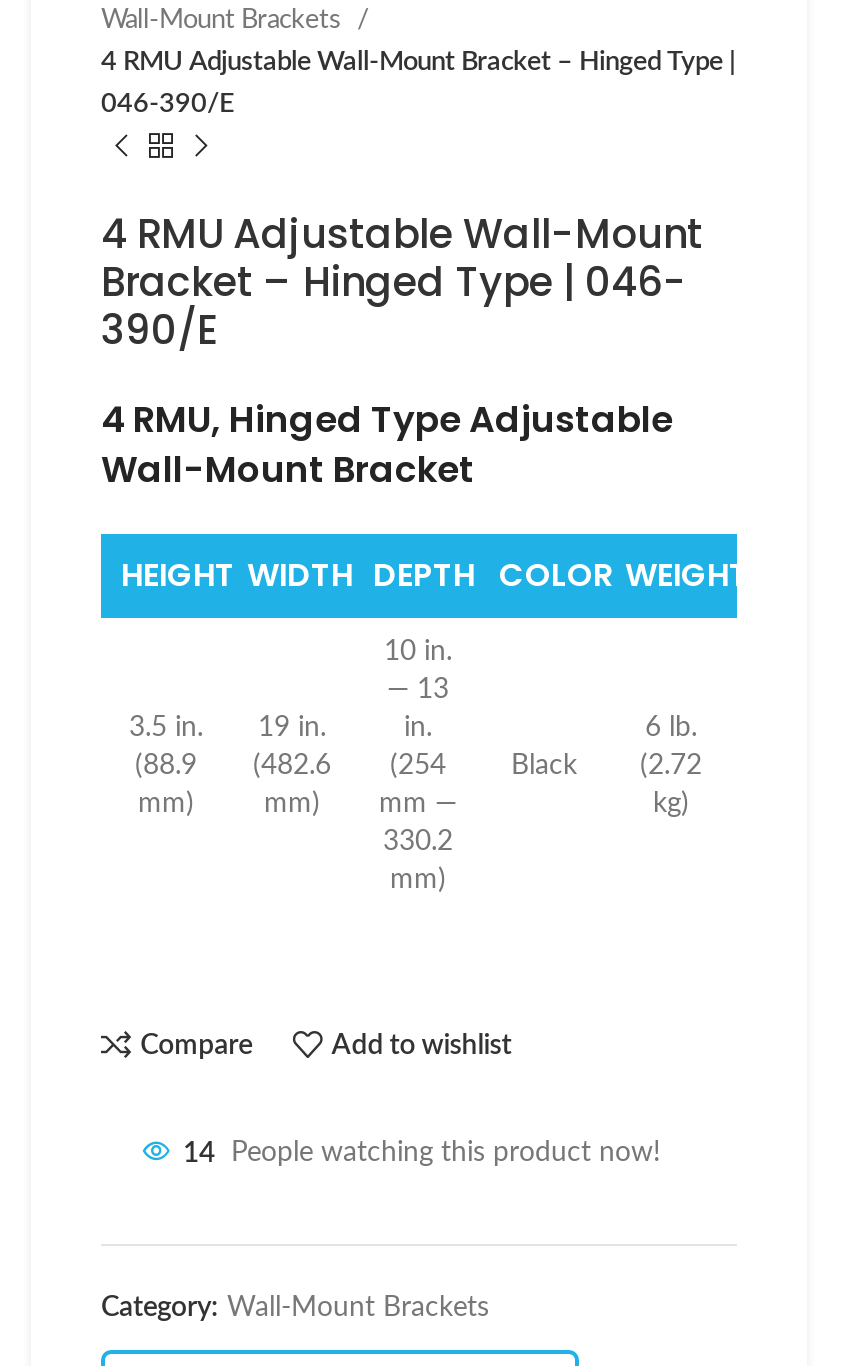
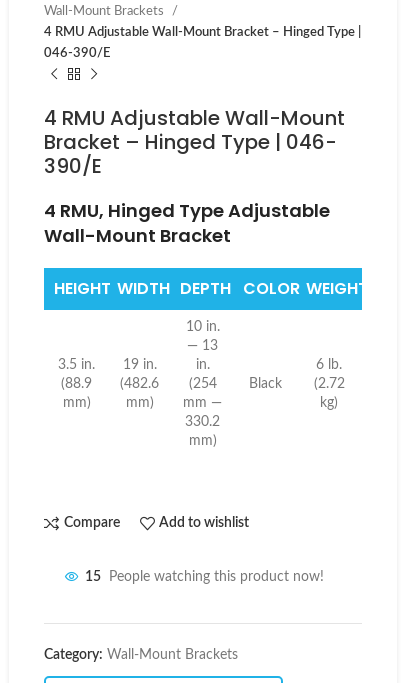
[183,1140,661,1168] 14 People watching this product now! -> [85,570,324,584] 15 People watching this product now!

